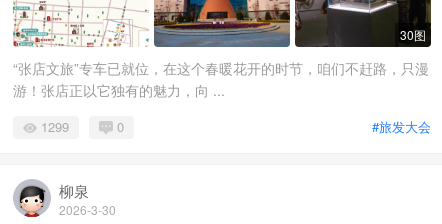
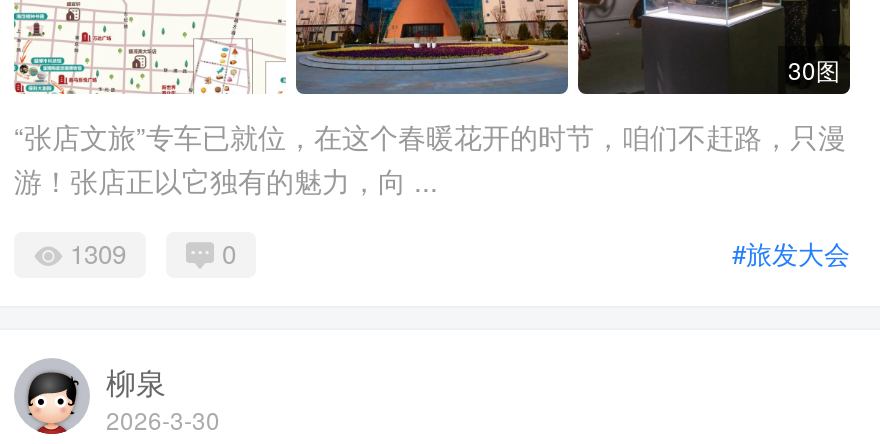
[41,116,69,135] 1299 -> [70,233,126,271] 1309

